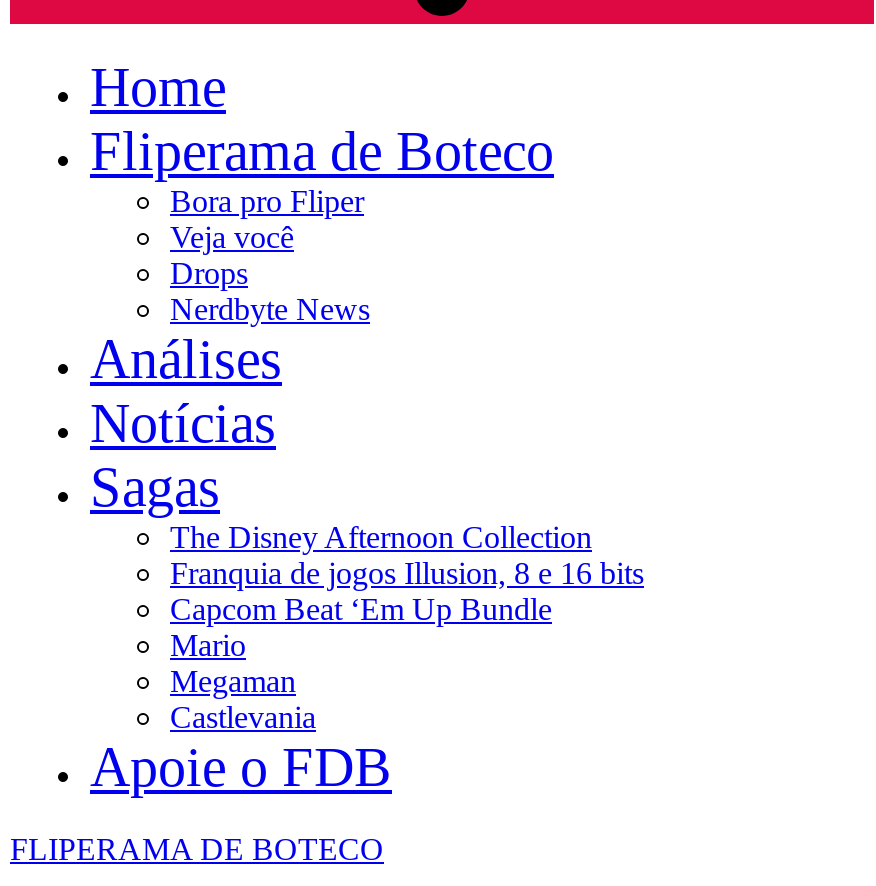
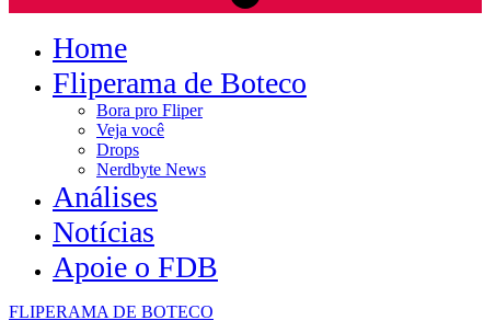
[90,456,644,734] Sagas | The Disney Afternoon Collection | Franquia de jogos Illusion, 8 e 16 bits | Capcom Beat ‘Em Up Bundle | Mario | Megaman | Castlevania -> none

